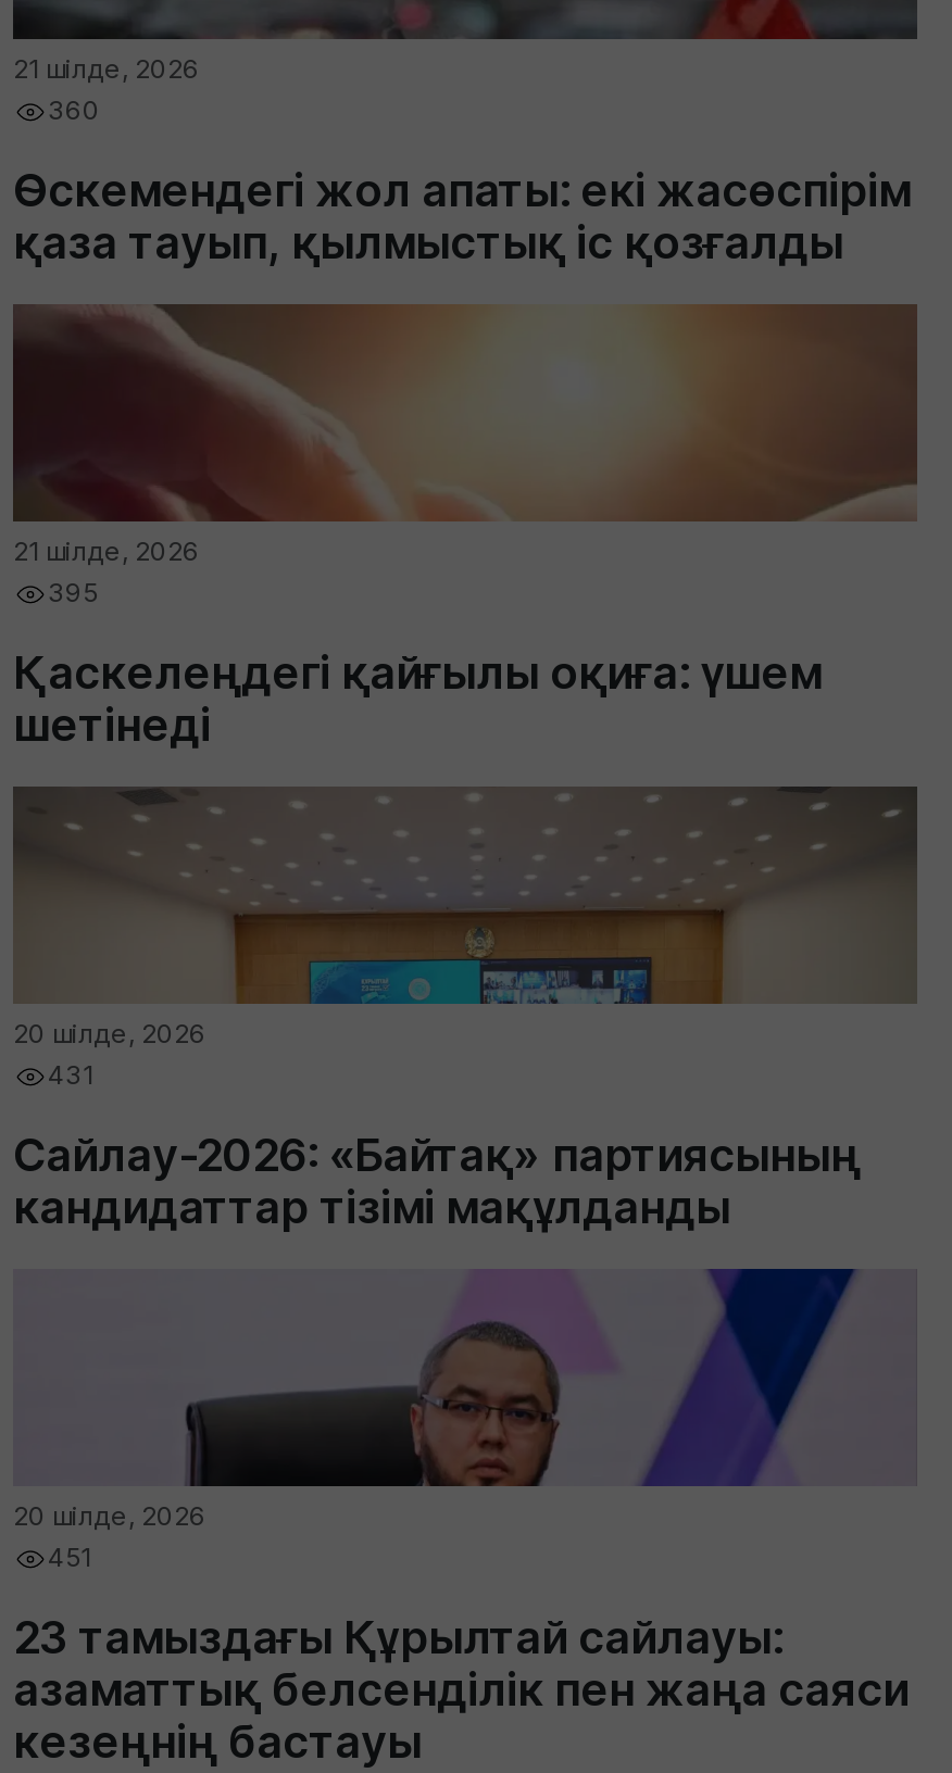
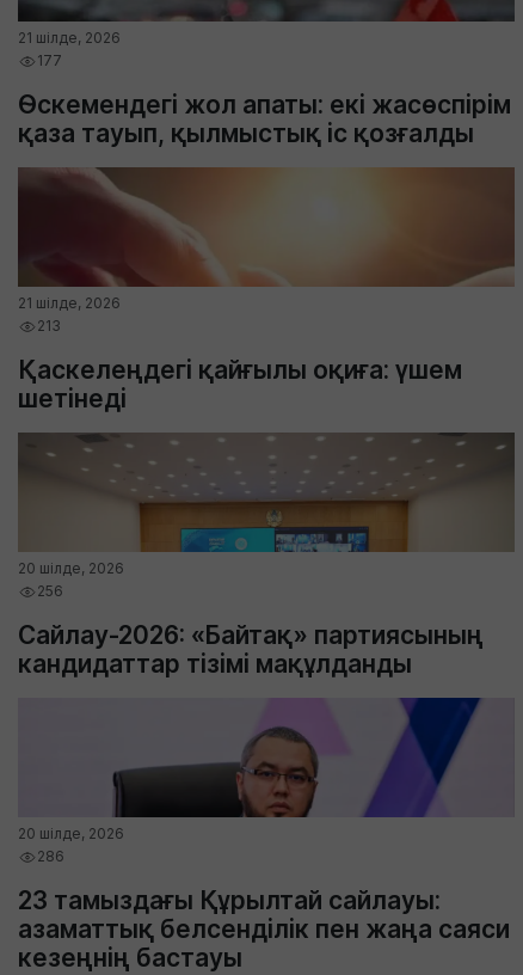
[48,94,100,126] 360 -> [37,51,62,69] 177
[48,576,98,609] 395 -> [37,317,61,335] 213
[48,1058,93,1091] 431 -> [37,582,63,600] 256
[48,1541,91,1573] 451 -> [37,847,64,865] 286

